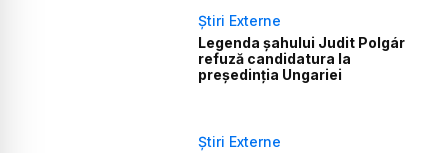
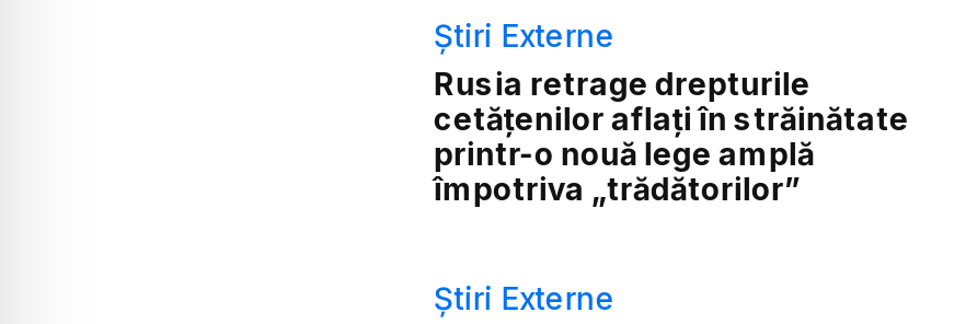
[198,34,405,83] Legenda șahului Judit Polgár | refuză candidatura la | președinția Ungariei -> [434,65,909,207] Rusia retrage drepturile | cetățenilor aflați în străinătate | printr-o nouă lege amplă | împotriva „trădătorilor”

